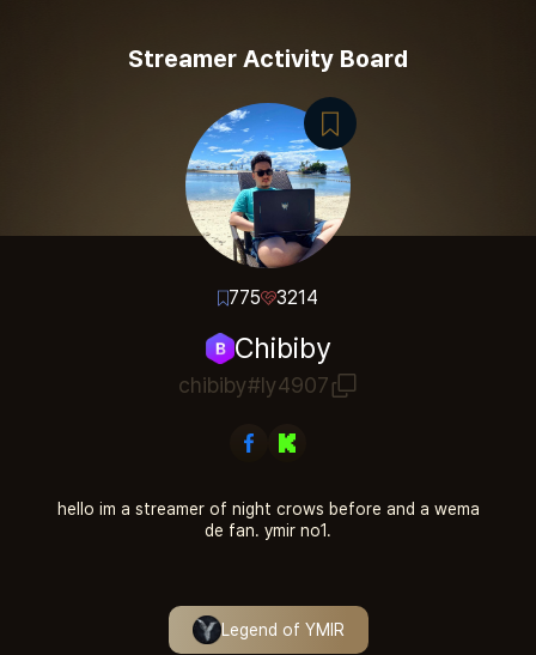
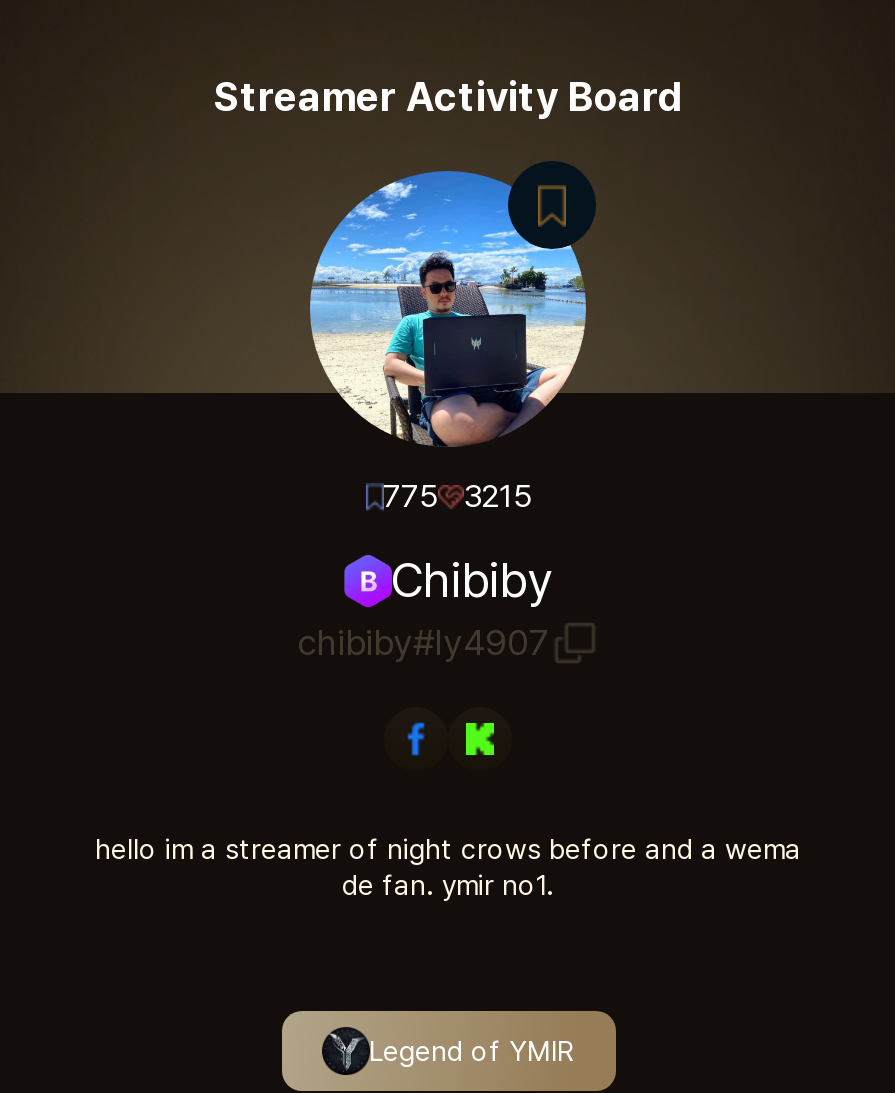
[229,286,318,309] 775 3214 -> [383,477,531,515] 775 3215

